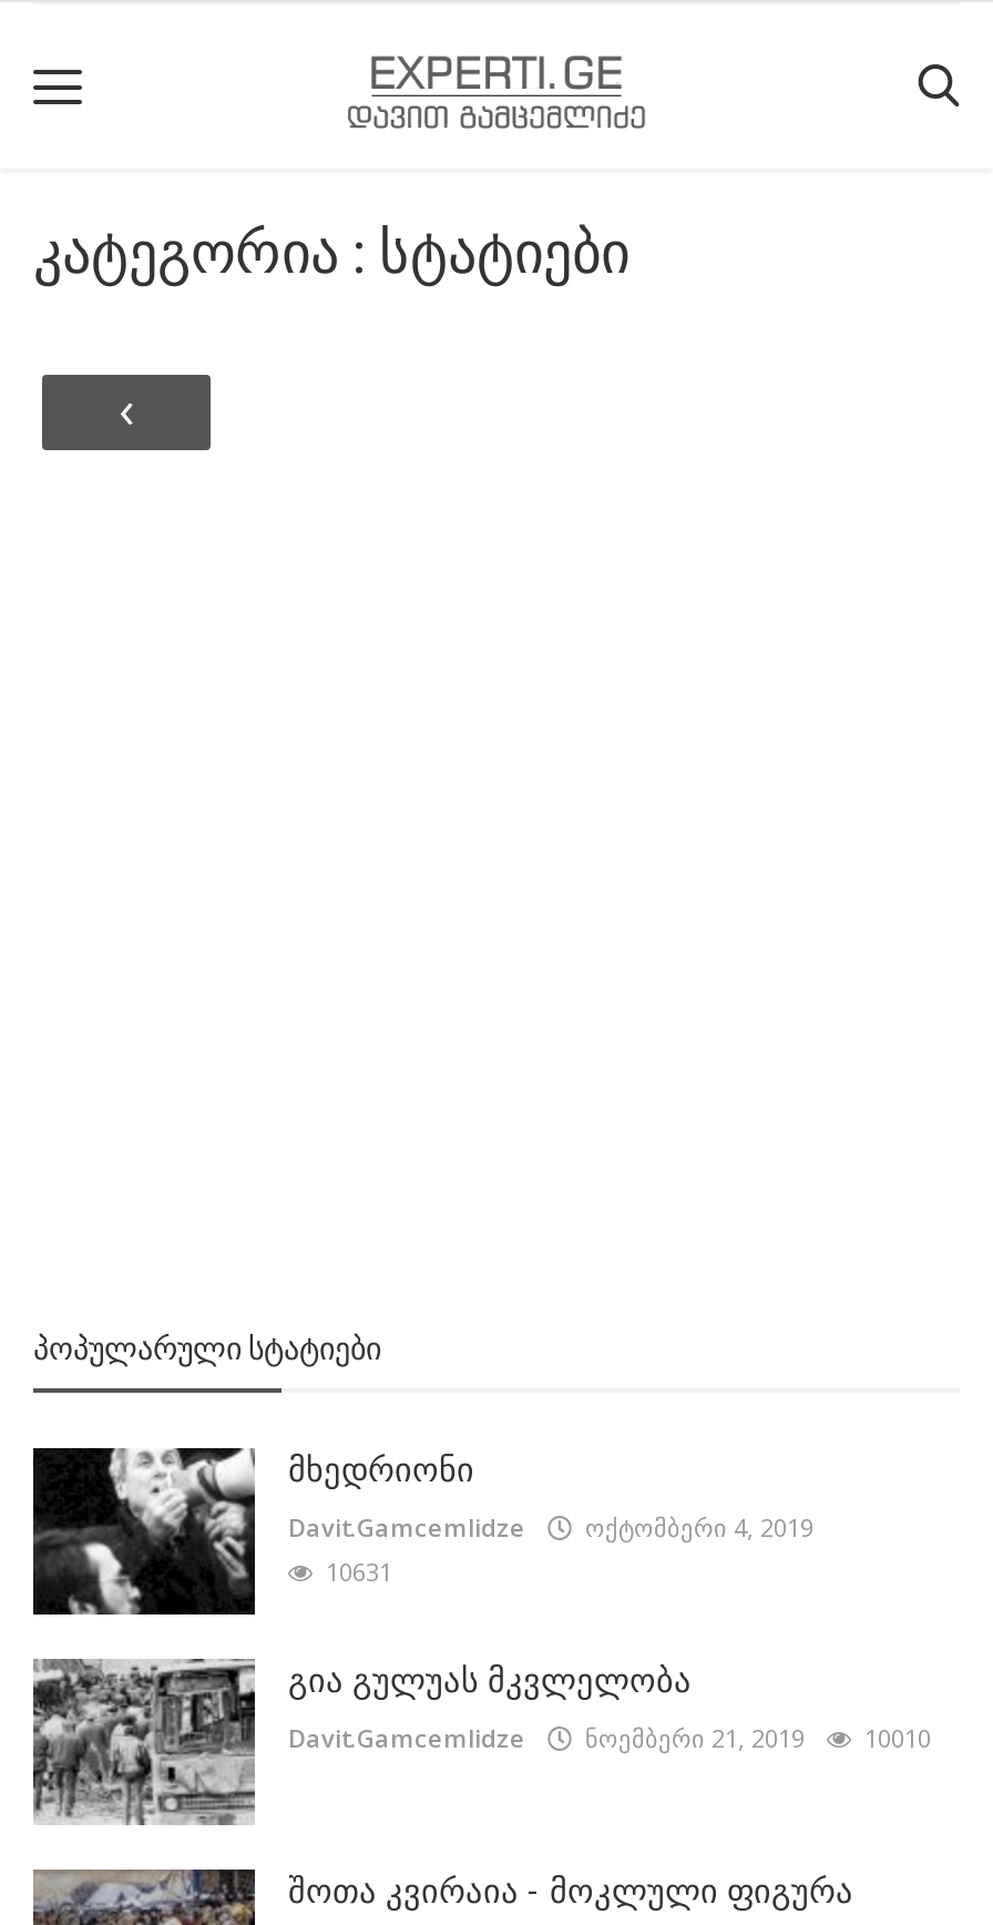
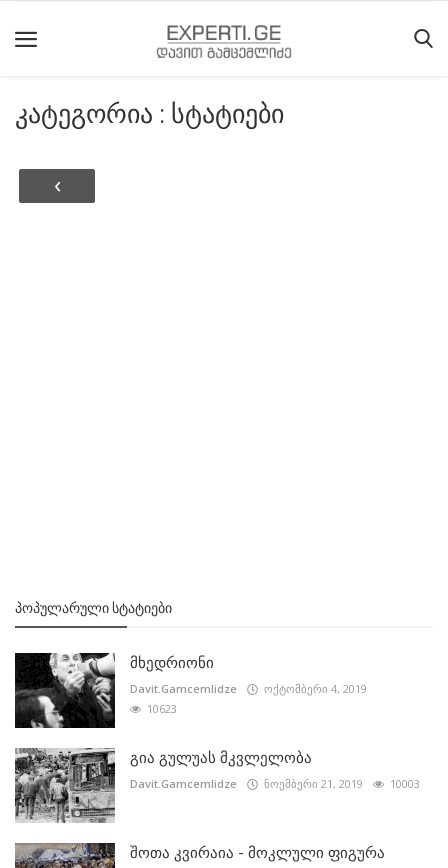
[313,1555,392,1588] 10631 -> [141,701,177,716] 10623
[288,1721,931,1754] Davit.Gamcemlidze ნოემბერი 21, 2019 10010 -> [130,776,420,791] Davit.Gamcemlidze ნოემბერი 21, 2019 10003

